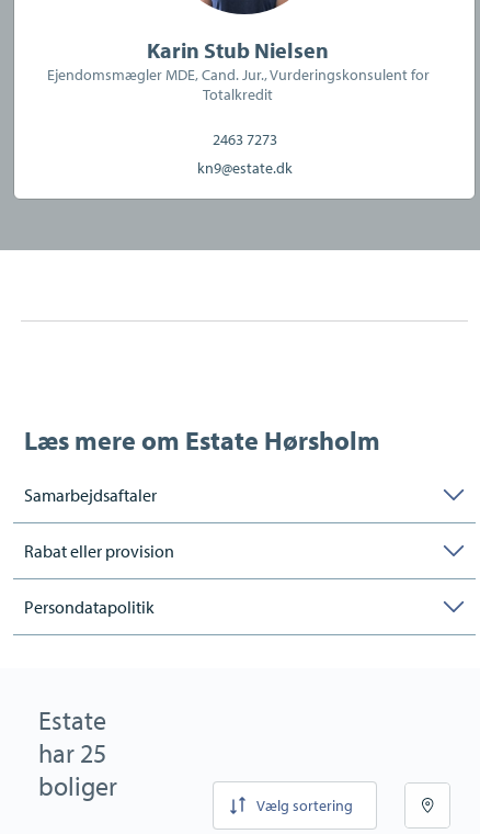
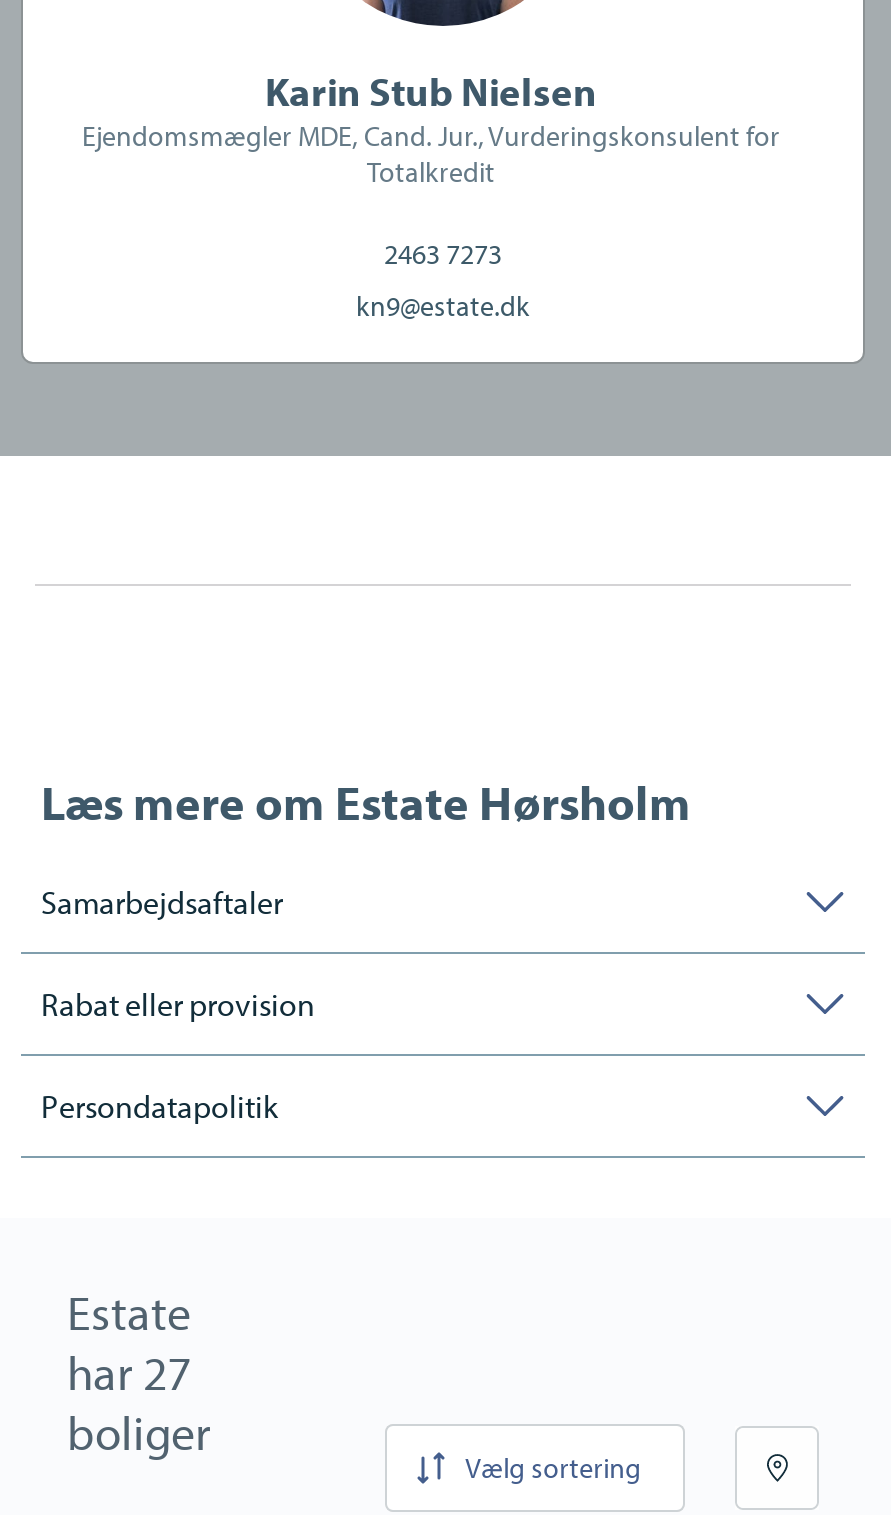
[38,736,106,769] har 25 -> [67,1342,191,1402] har 27

